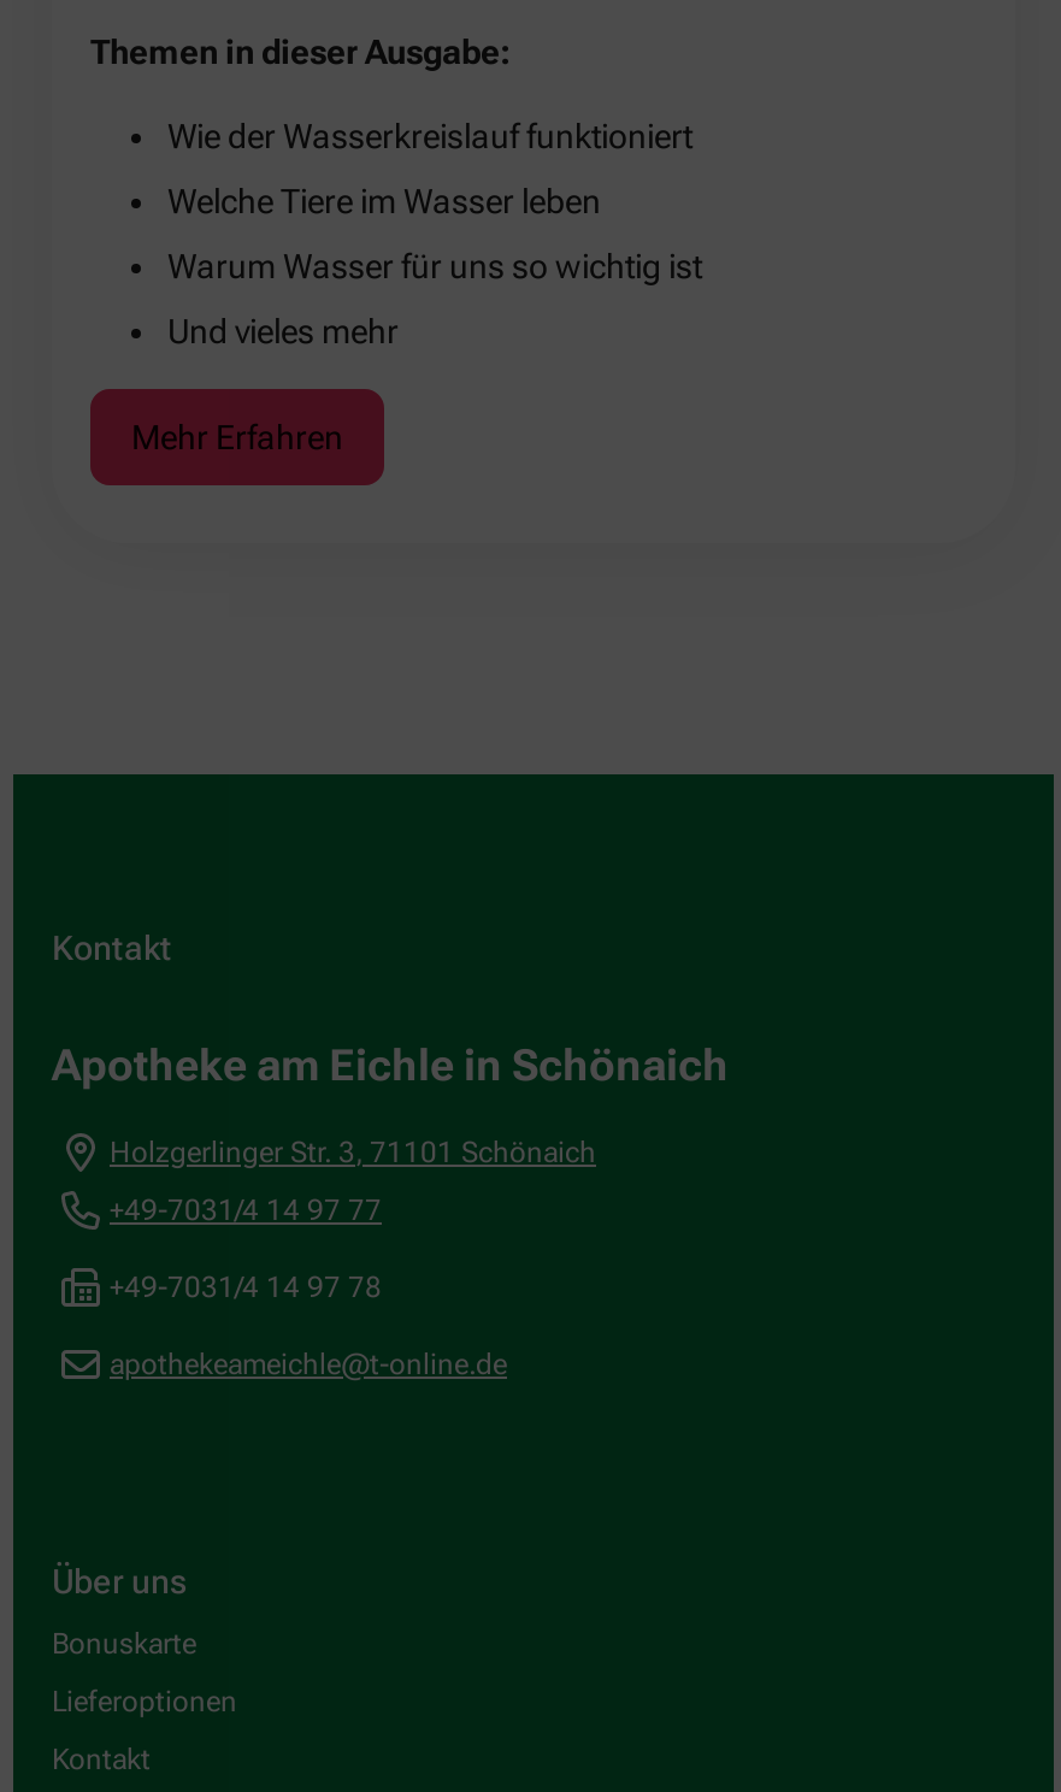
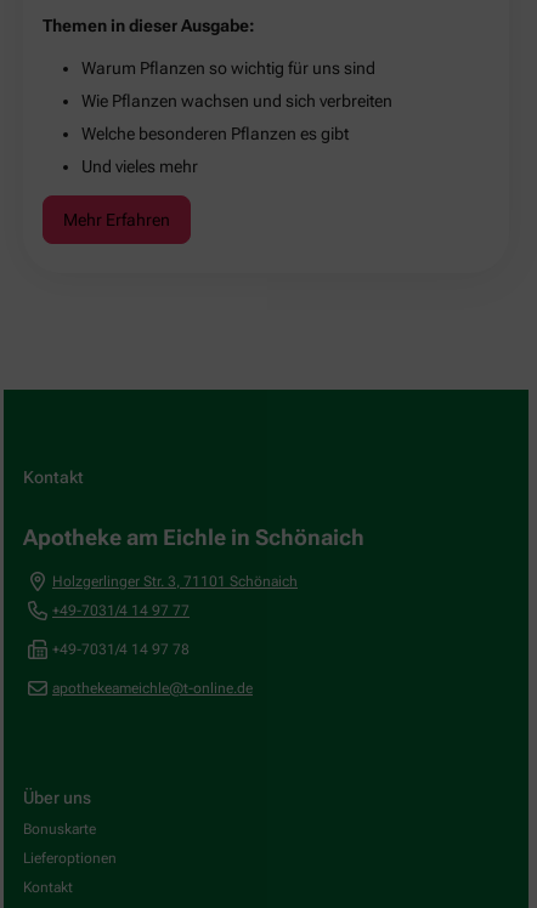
[167,116,692,155] Wie der Wasserkreislauf funktioniert -> [81,58,375,77] Warum Pflanzen so wichtig für uns sind
[167,181,601,220] Welche Tiere im Wasser leben -> [81,91,392,110] Wie Pflanzen wachsen und sich verbreiten
[167,246,702,285] Warum Wasser für uns so wichtig ist -> [81,123,349,143] Welche besonderen Pflanzen es gibt

